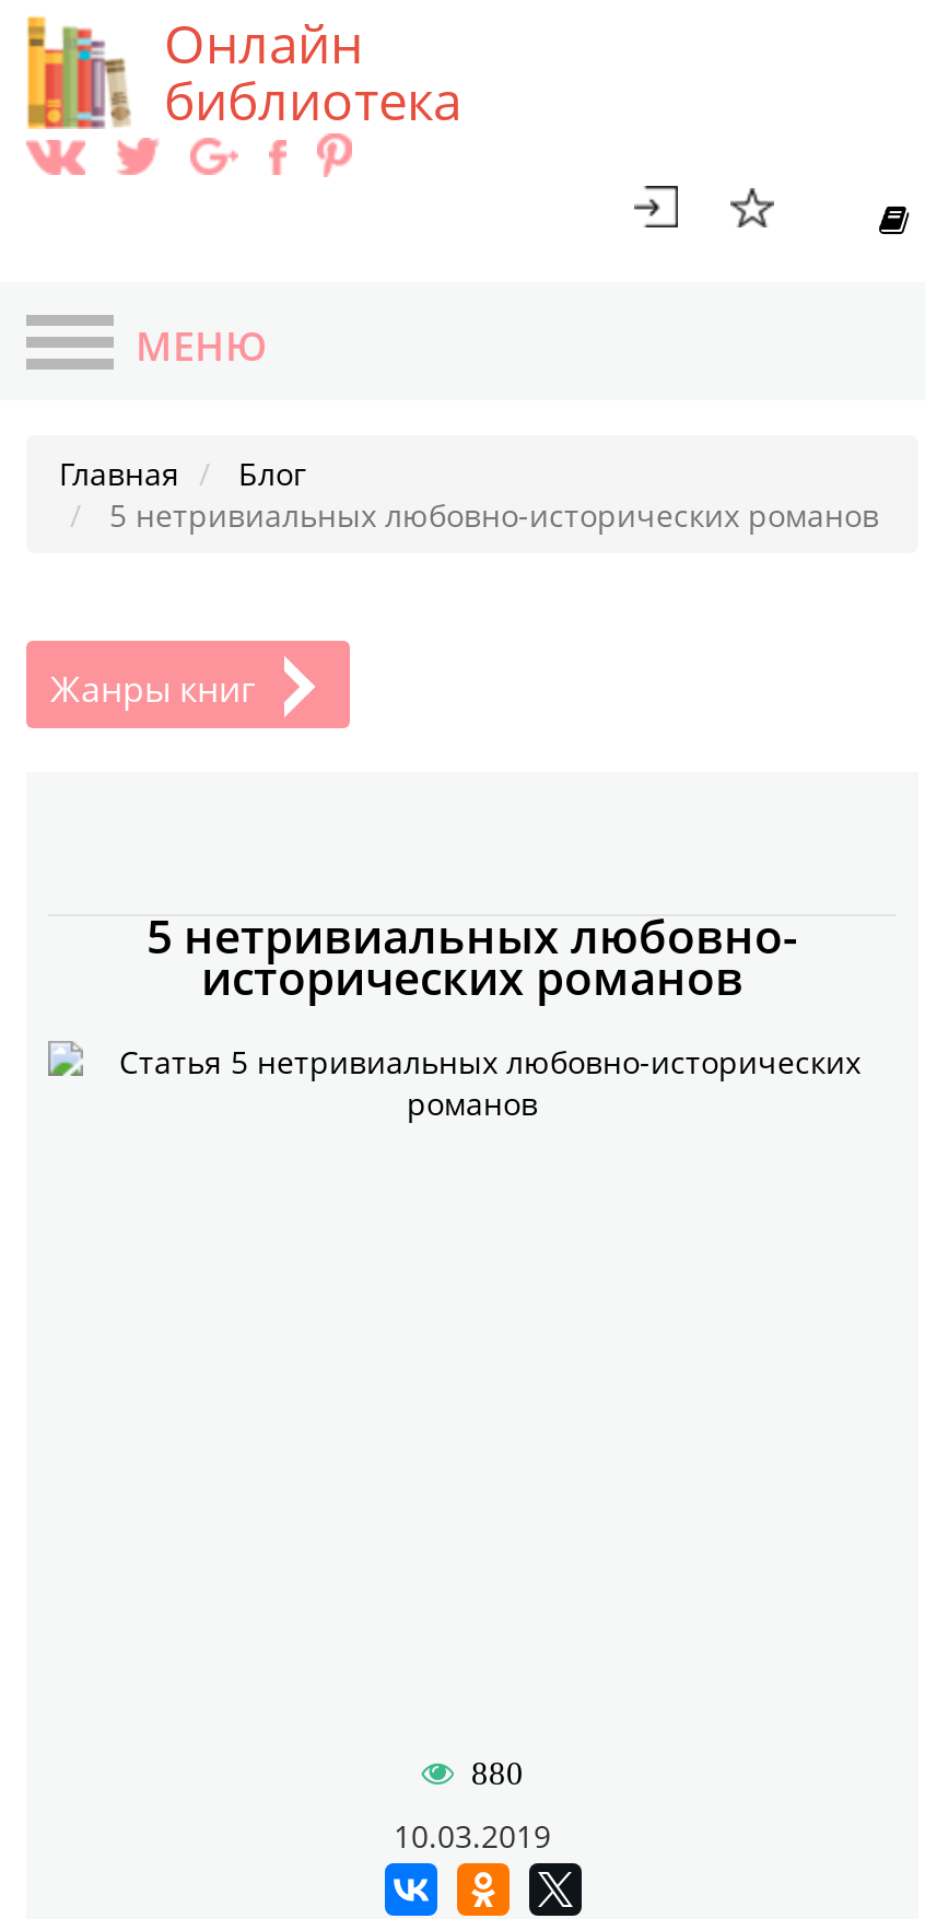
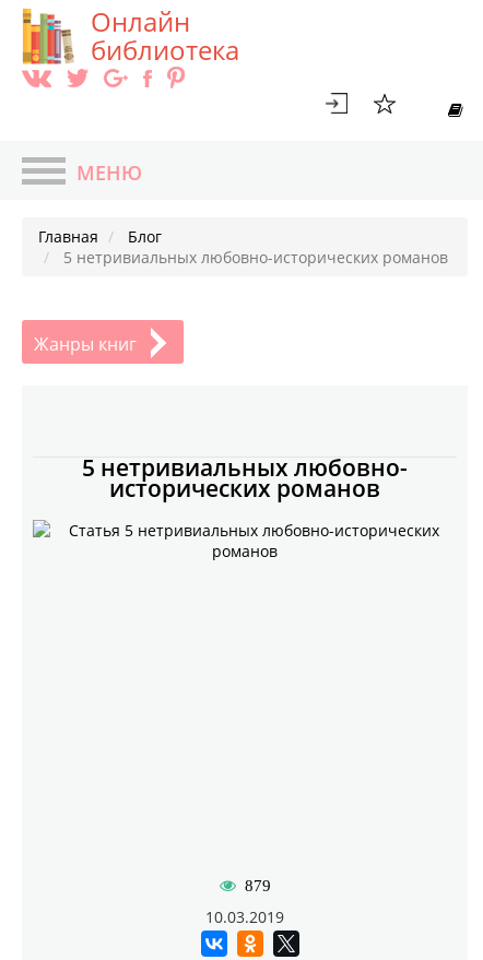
[471,1756,524,1789] 880 -> [244,877,270,893] 879

